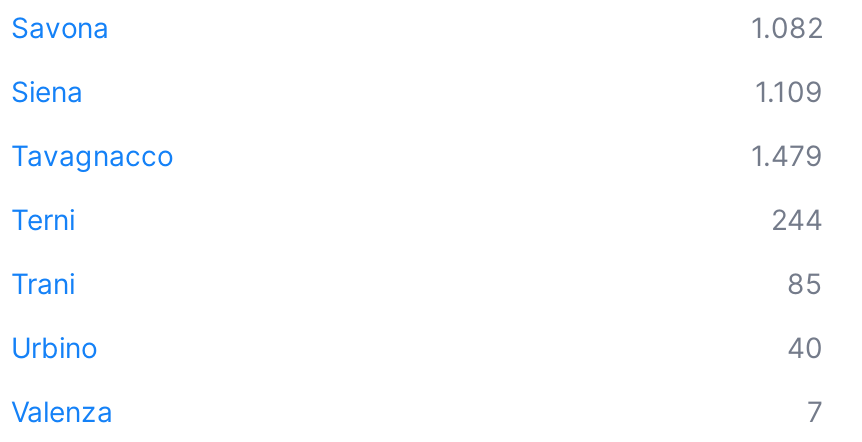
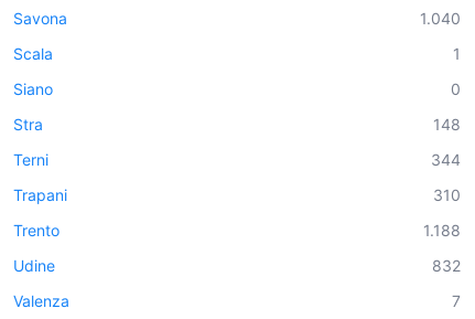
[11,9,823,171] 1.082 | Siena | 1.109 | Tavagnacco | 1.479 -> [13,8,461,133] 1.040 | Scala | 1 | Siano | 0 | Stra | 148
[11,201,823,363] 244 | Trani | 85 | Urbino | 40 -> [13,150,461,274] 344 | Trapani | 310 | Trento | 1.188 | Udine | 832

